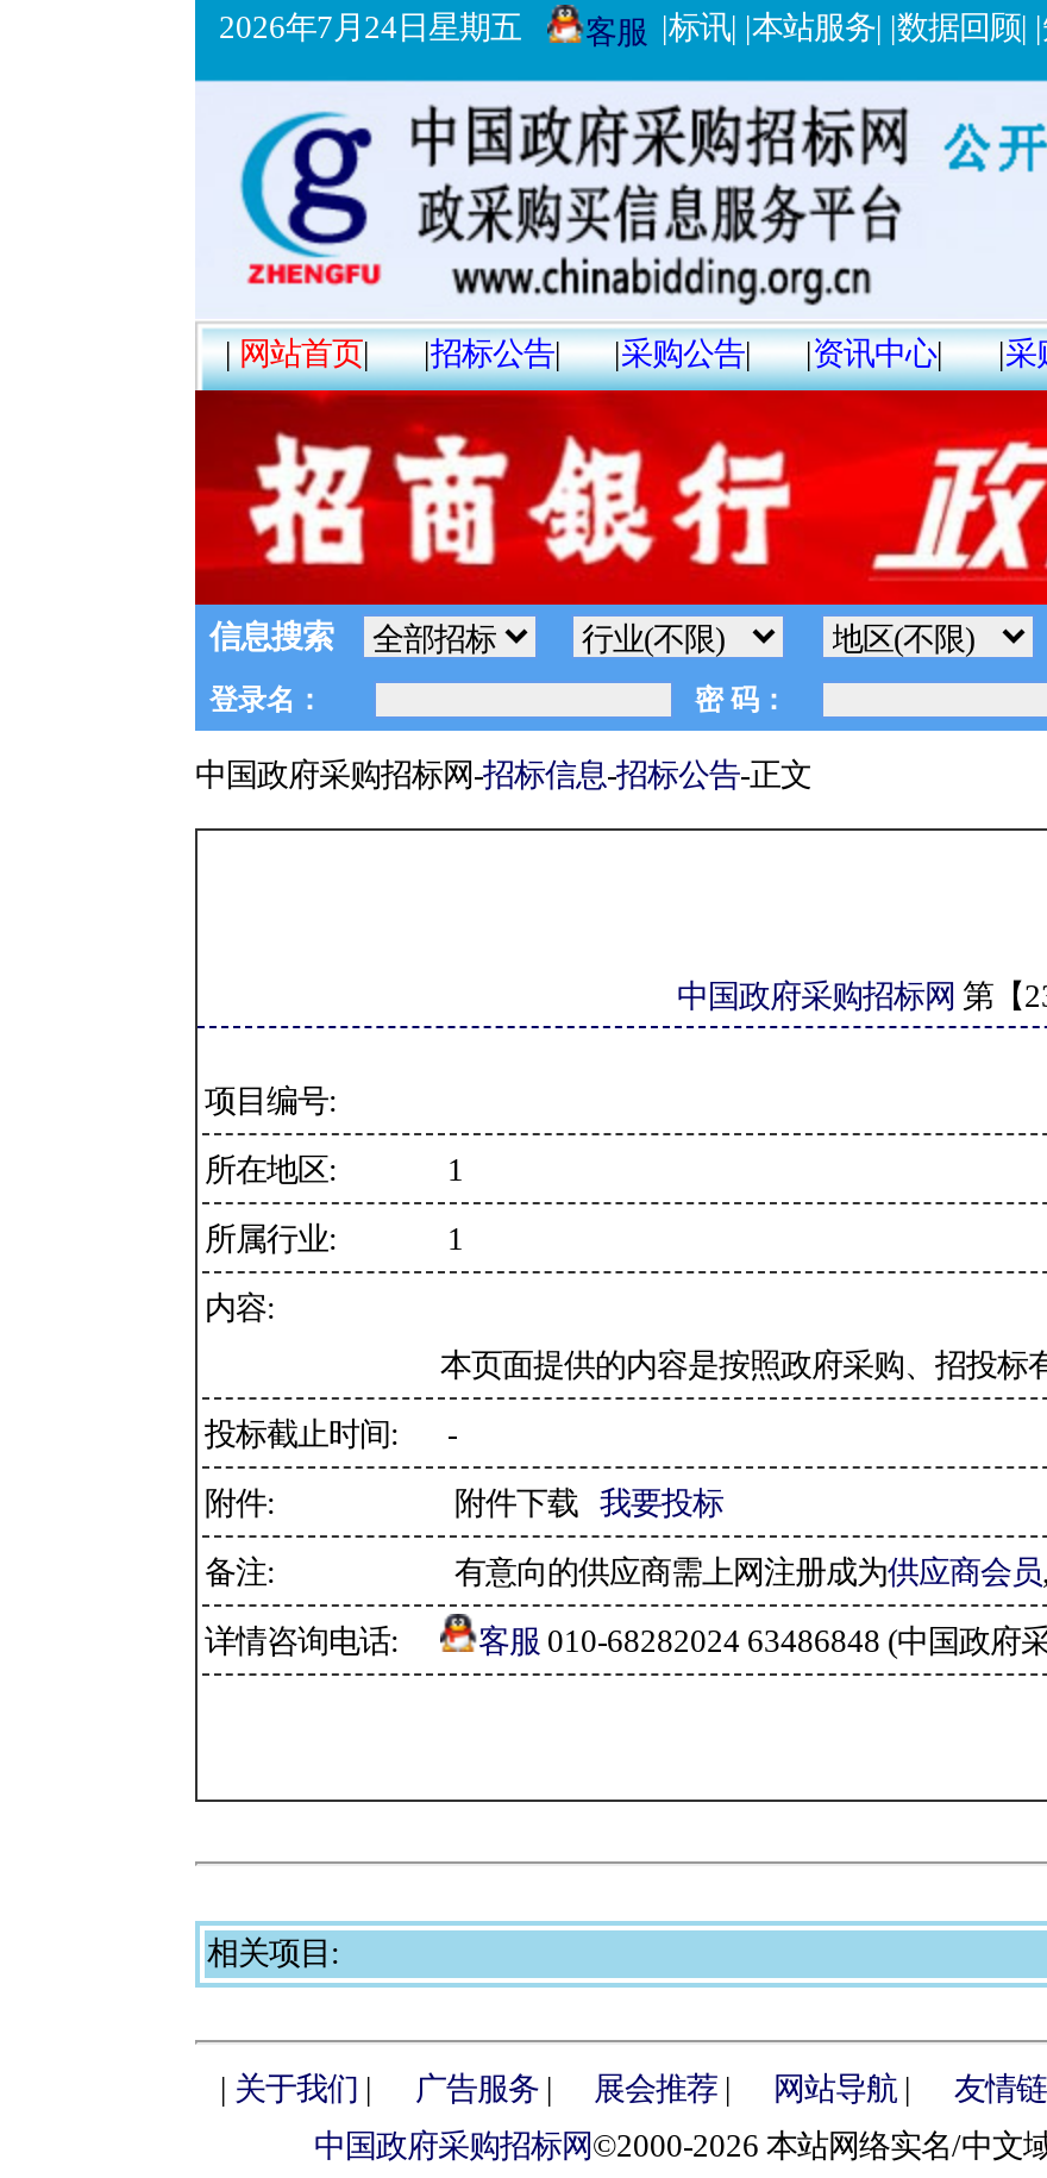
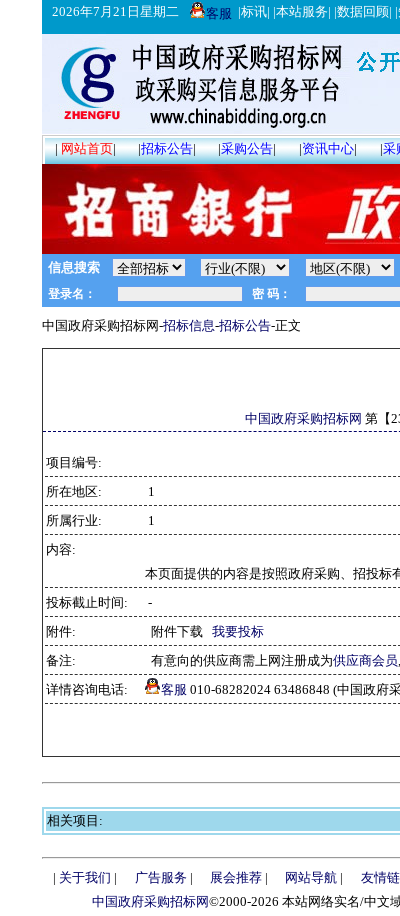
[219,10,521,45] 2026年7月24日星期五 -> [52,4,179,19] 2026年7月21日星期二

